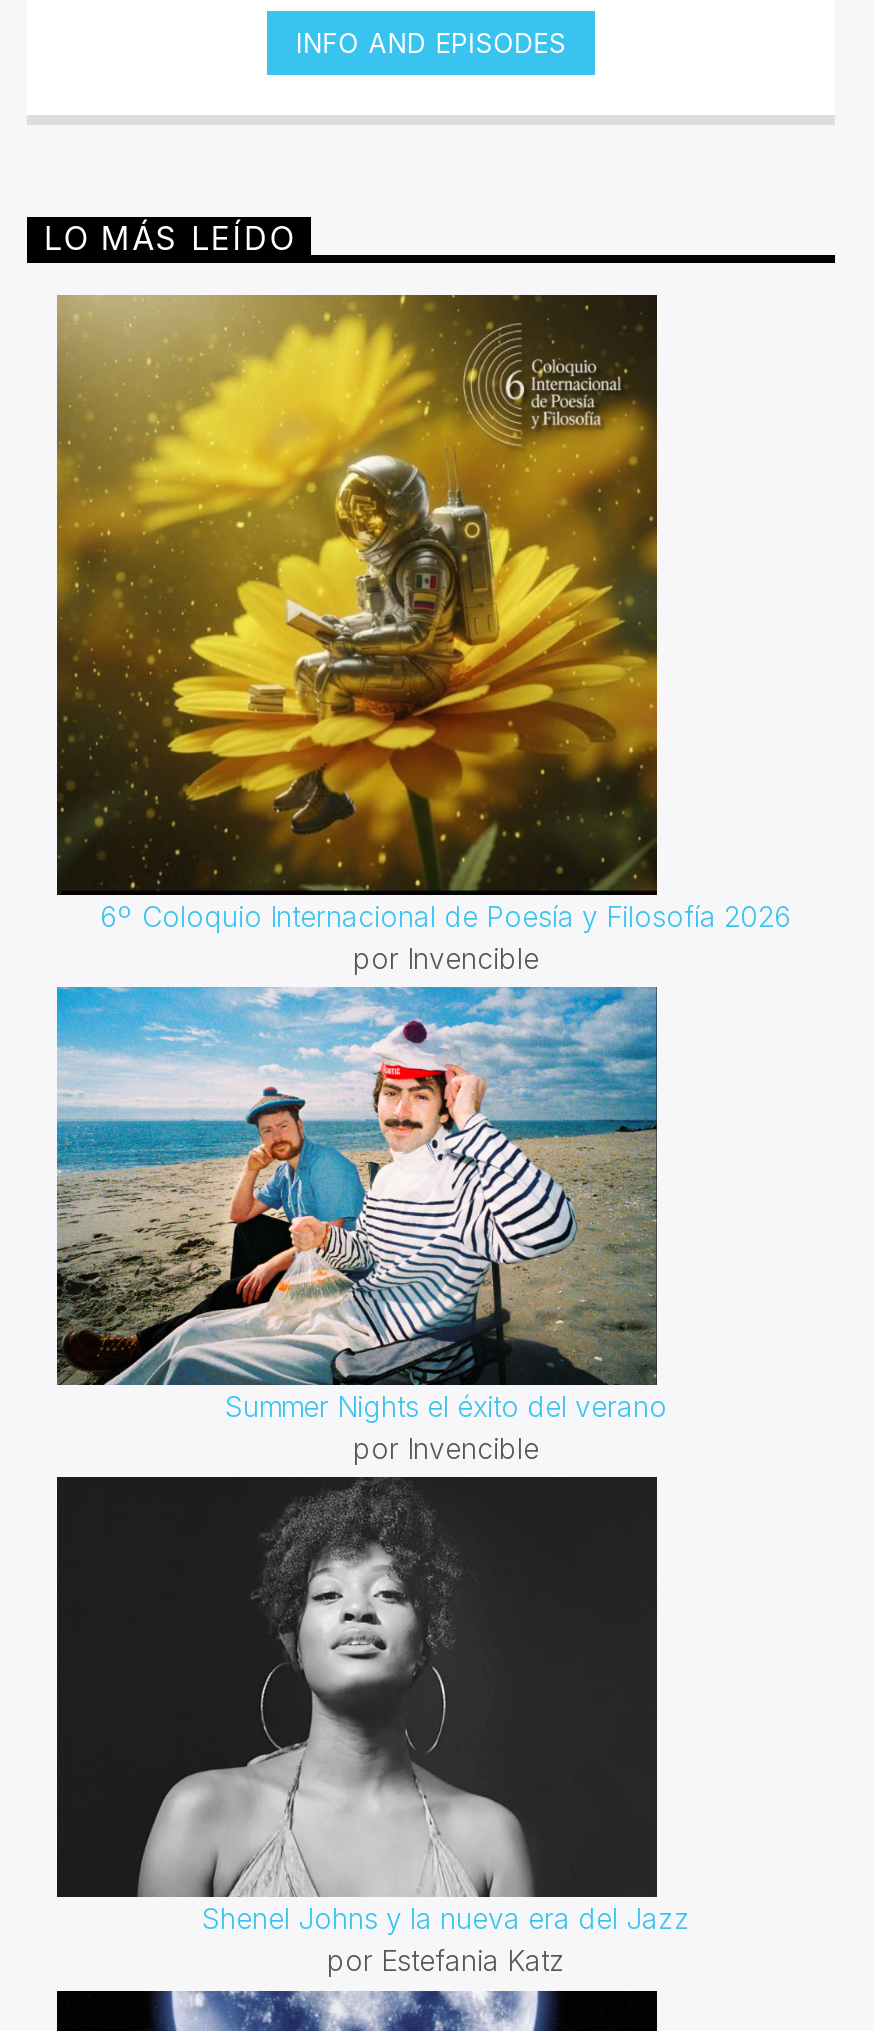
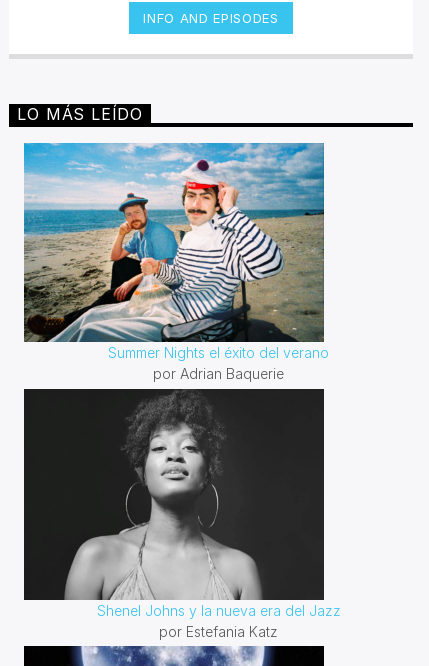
[55,293,792,974] [image] | 6º Coloquio Internacional de Poesía y Filosofía 2026 | por Invencible -> none
[353,1430,539,1464] por Invencible -> [153,365,284,382] por Adrian Baquerie

